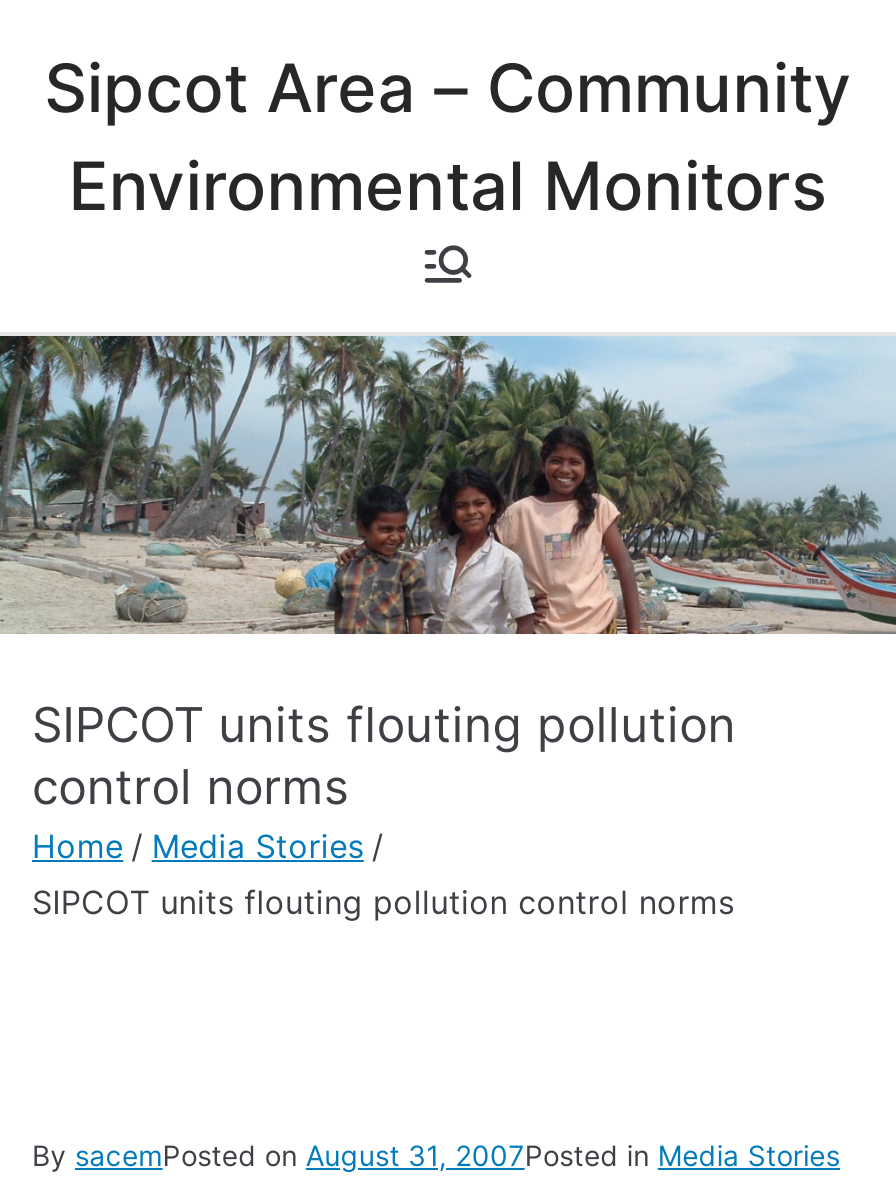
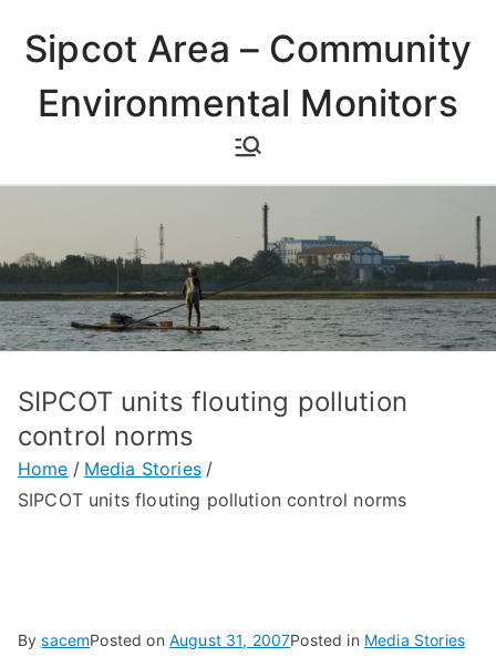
[6,334,890,636] [image] -> [3,186,493,351] [image]

